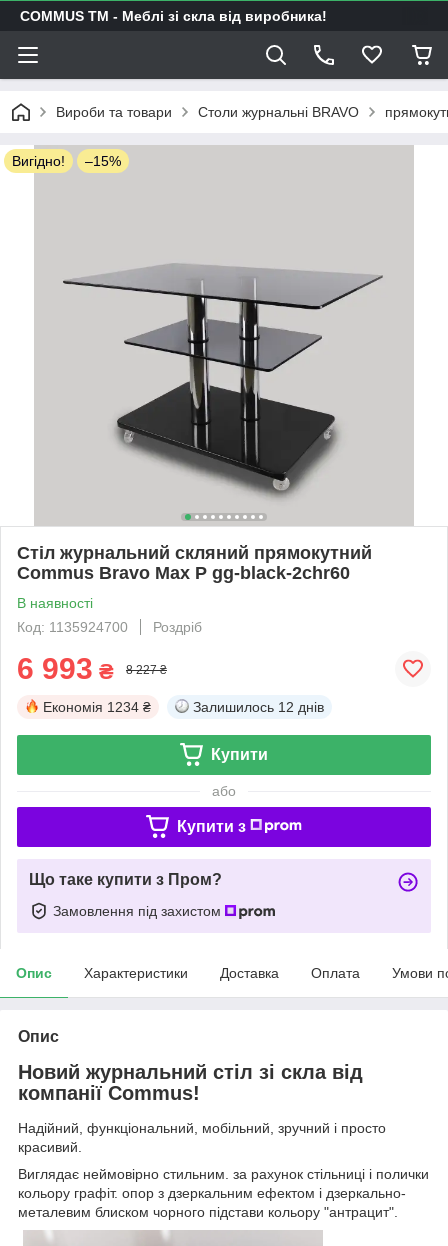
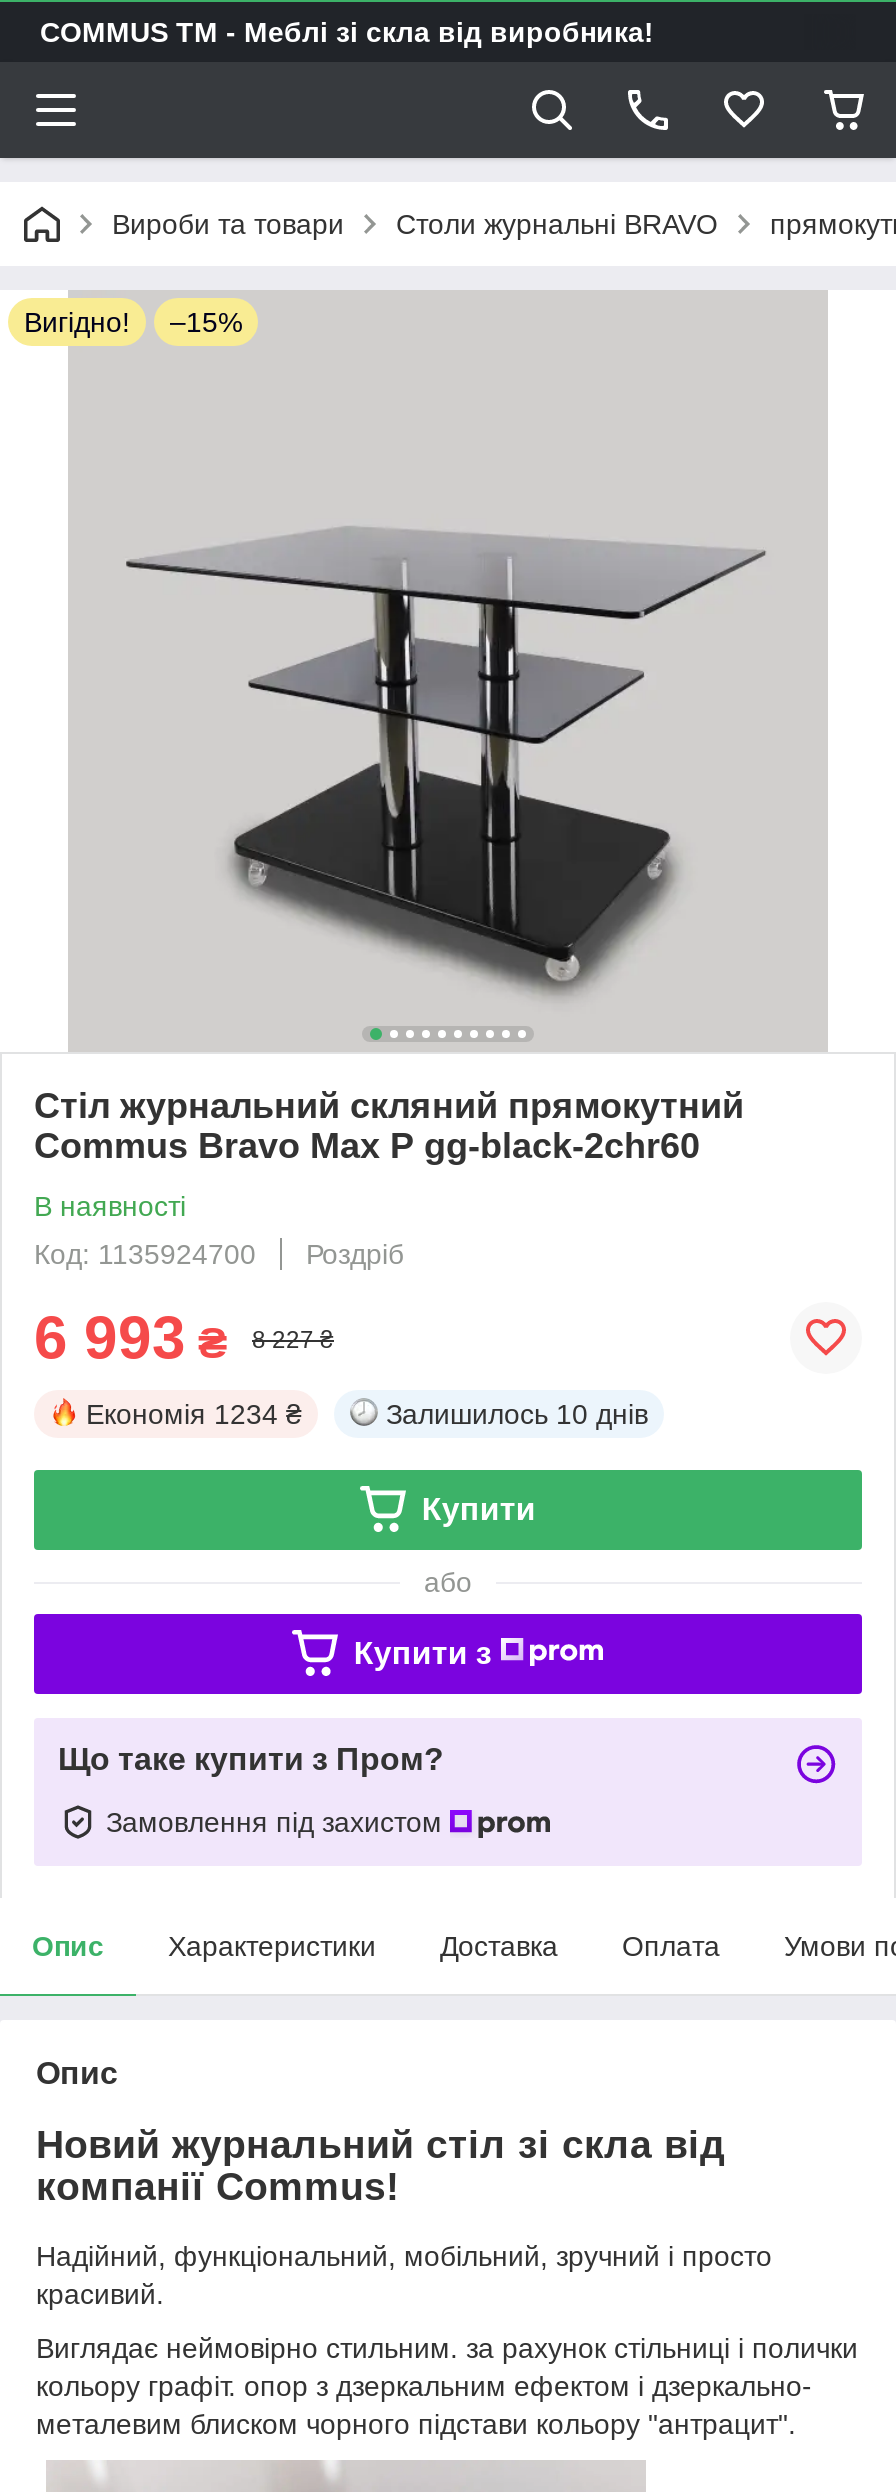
[193,699,324,715] Залишилось 12 днів -> [386,1398,648,1430] Залишилось 10 днів

